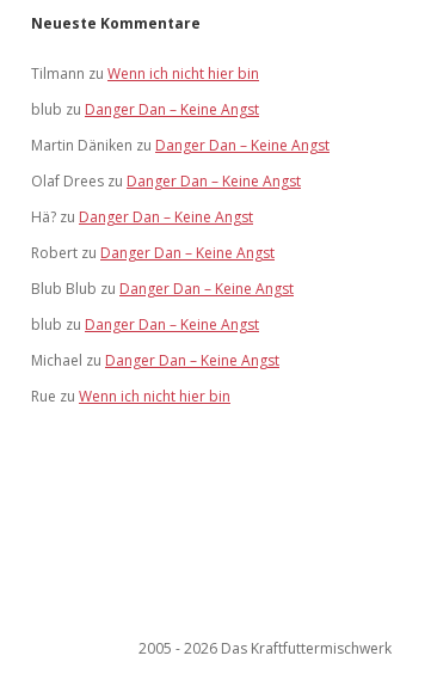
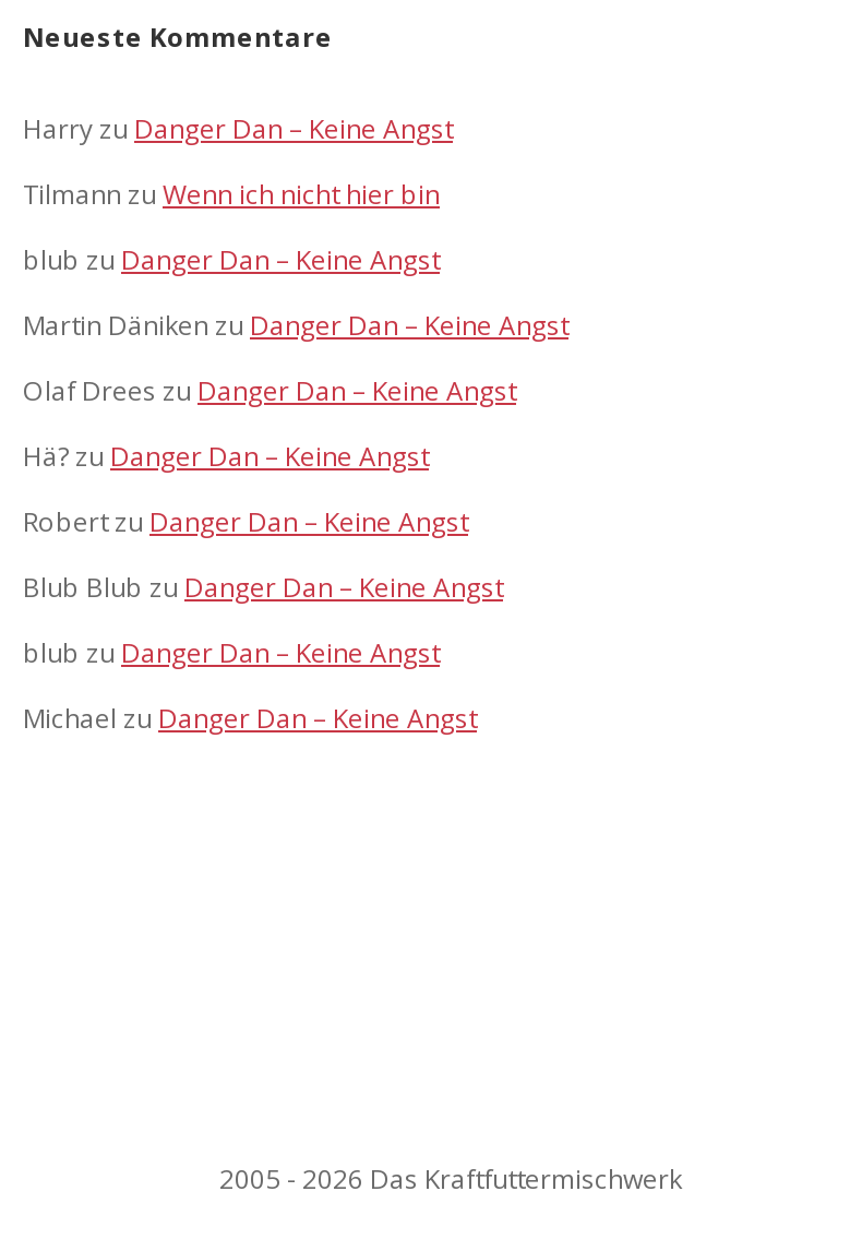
none -> [23,111,453,148] Harry zu Danger Dan – Keine Angst
moved [31,64,330,371] -> [23,176,568,738]: Tilmann zu Wenn ich nicht hier bin | blub zu Danger Dan – Keine Angst | Martin Däniken zu Danger Dan – Keine Angst | ... | blub zu Danger Dan – Keine Angst | Michael zu Danger Dan – Keine Angst
[31,386,230,407] Rue zu Wenn ich nicht hier bin -> none

